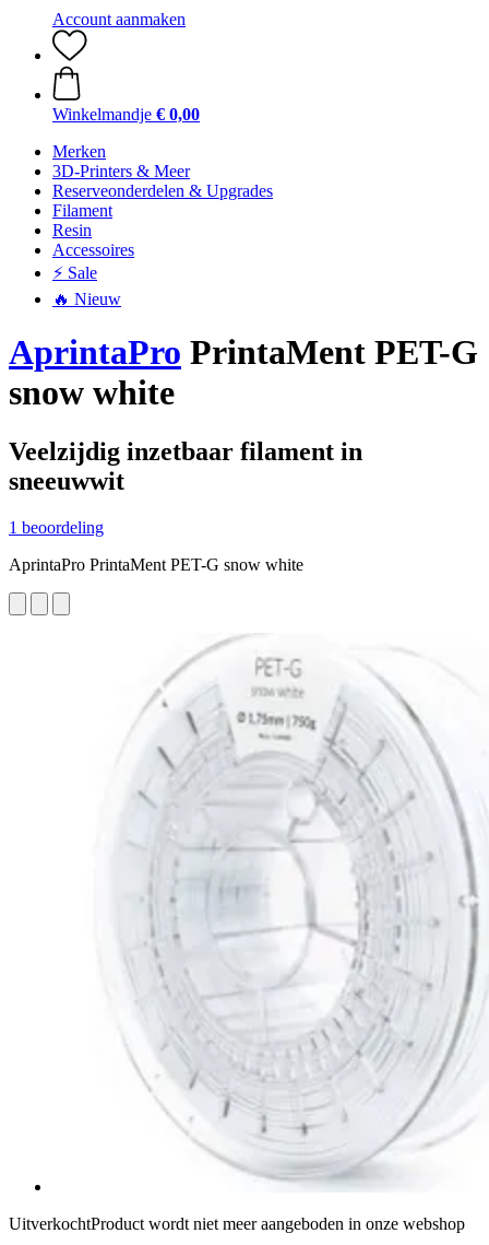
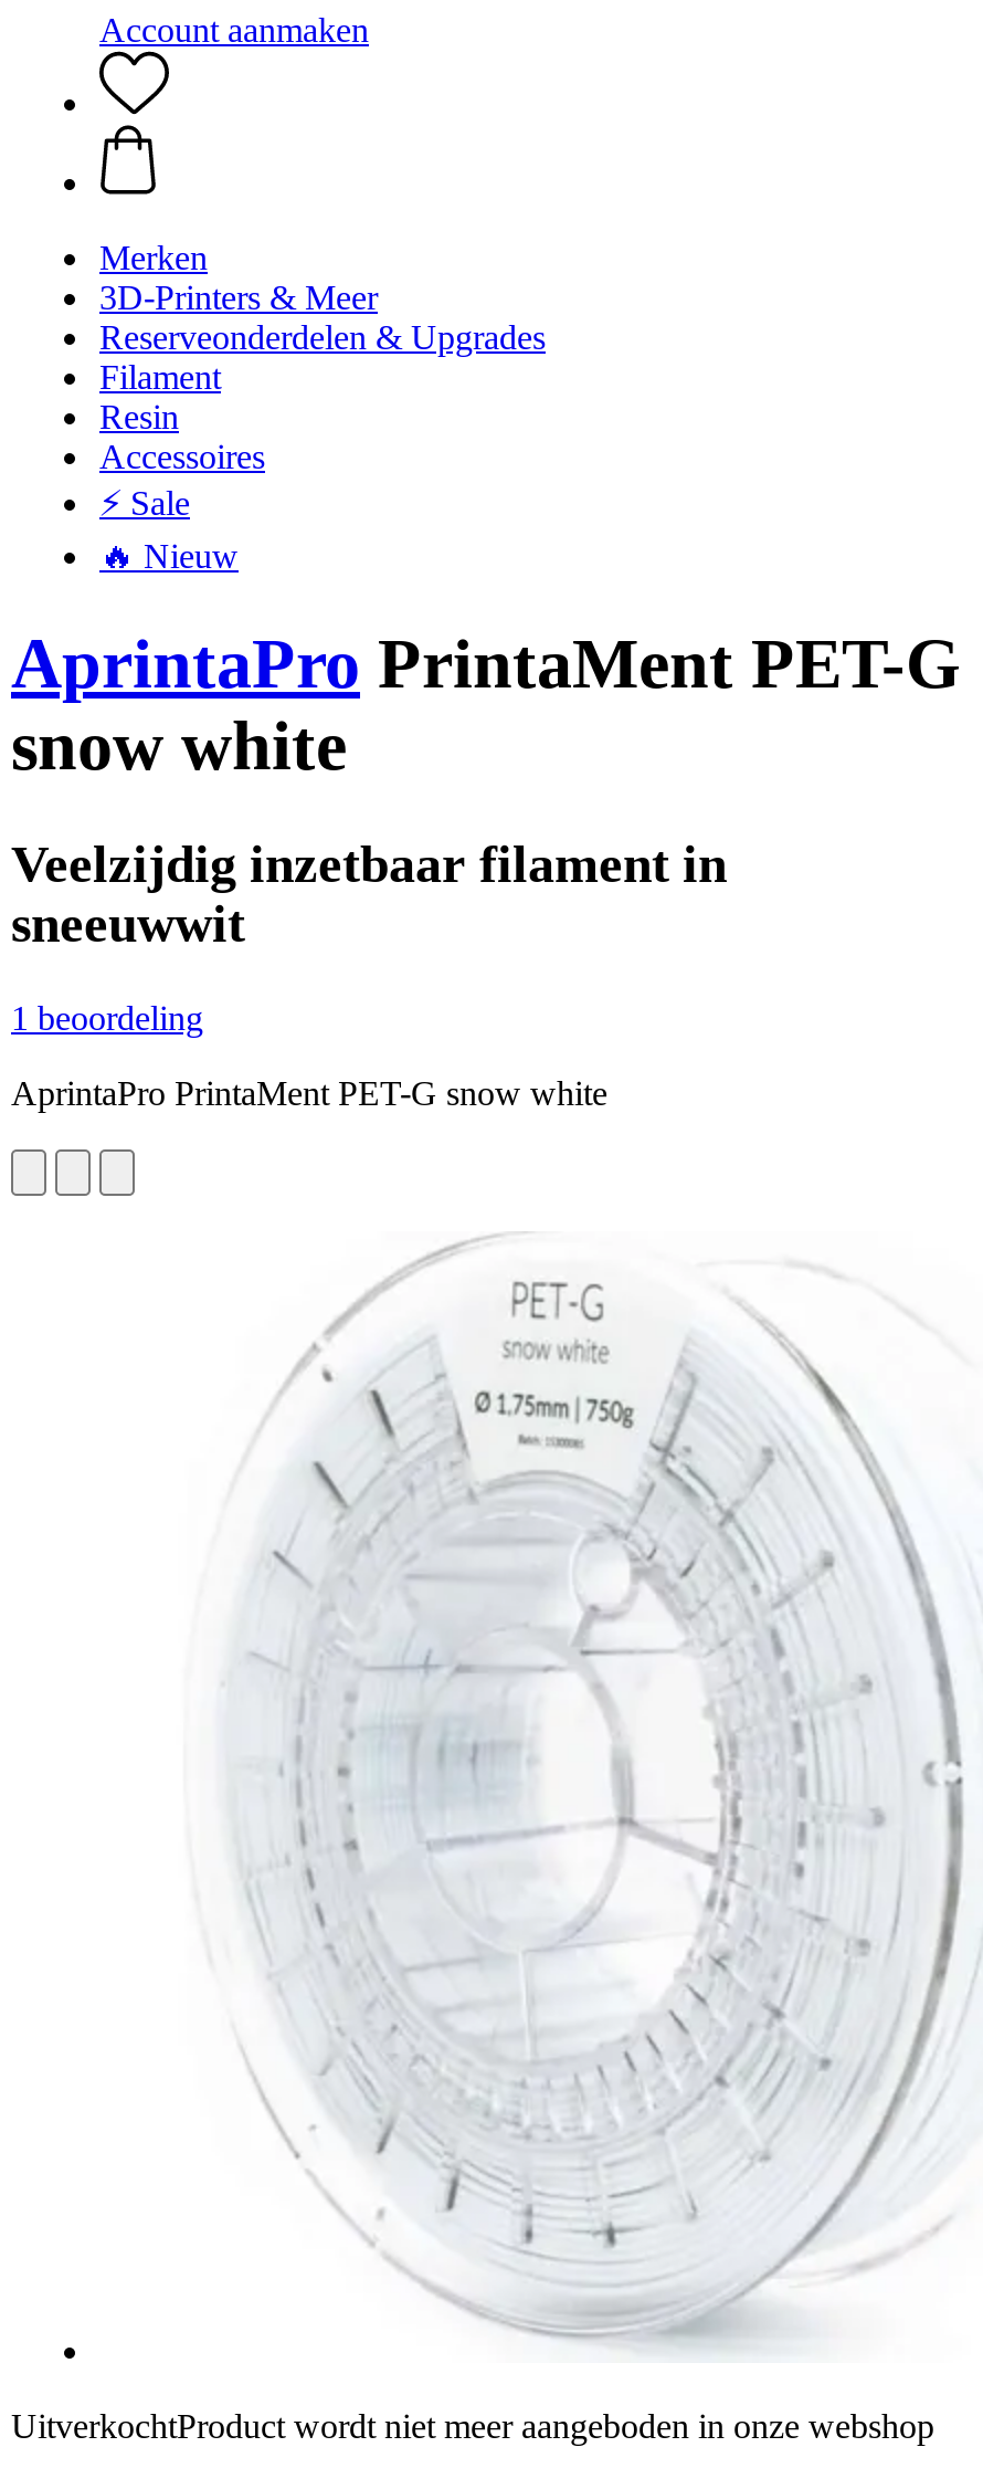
[52,105,200,124] Winkelmandje € 0,00 -> none

